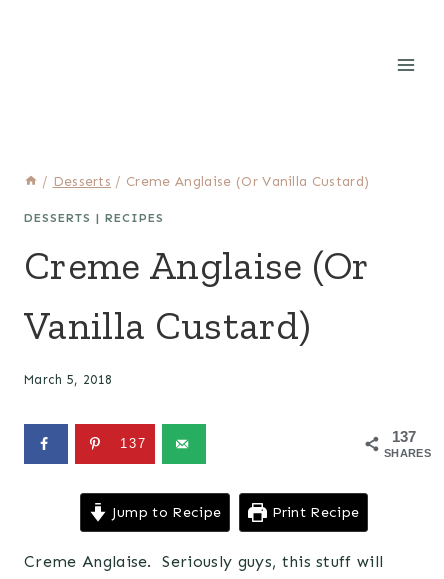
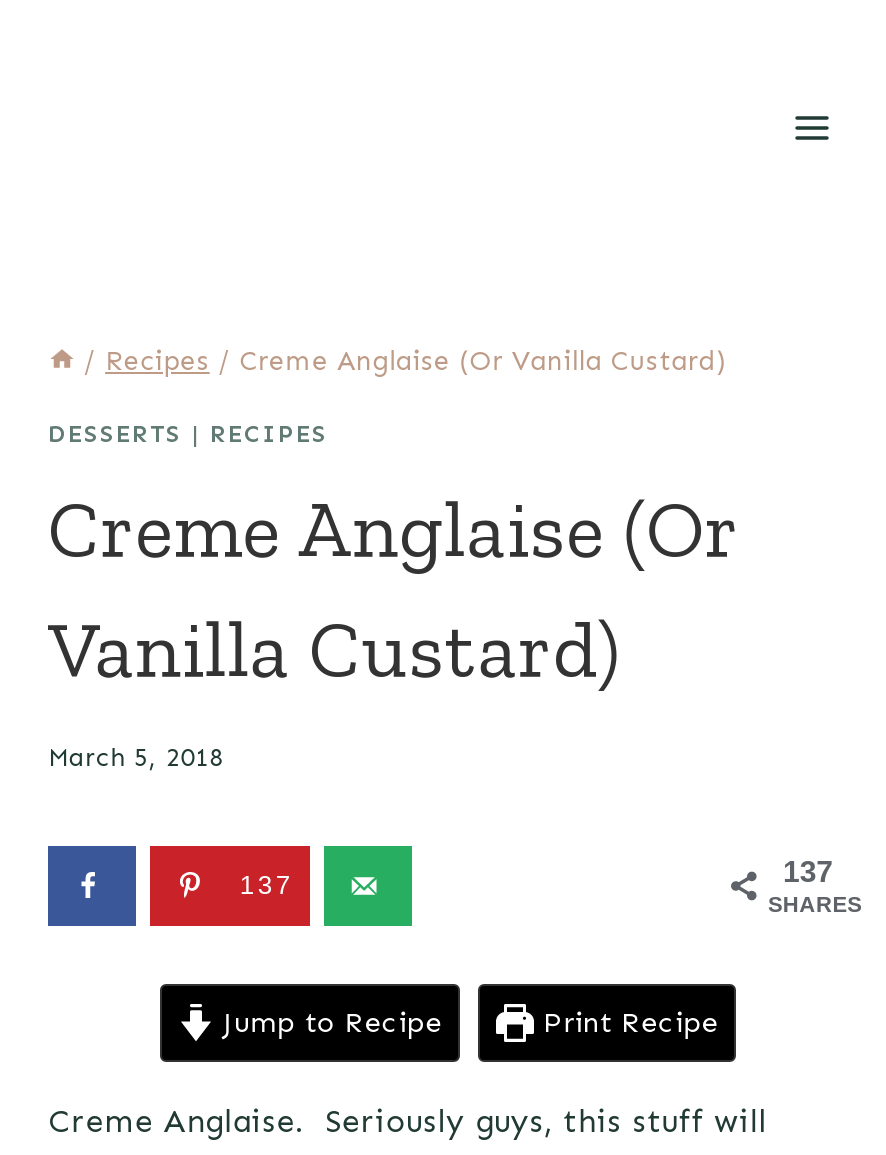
[42,173,369,190] / Desserts / Creme Anglaise (Or Vanilla Custard) -> [84,343,726,377] / Recipes / Creme Anglaise (Or Vanilla Custard)

